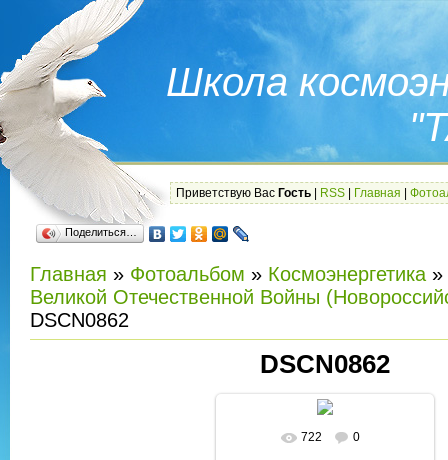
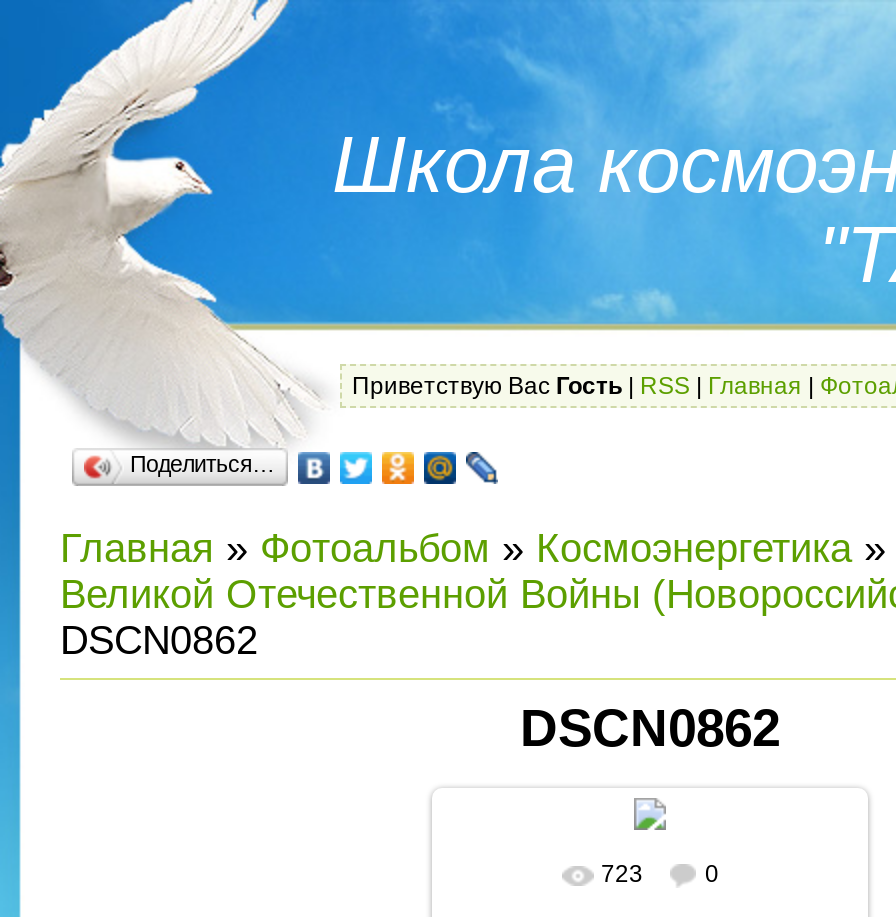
[300,430,321,444] 722 -> [601,859,643,887] 723

